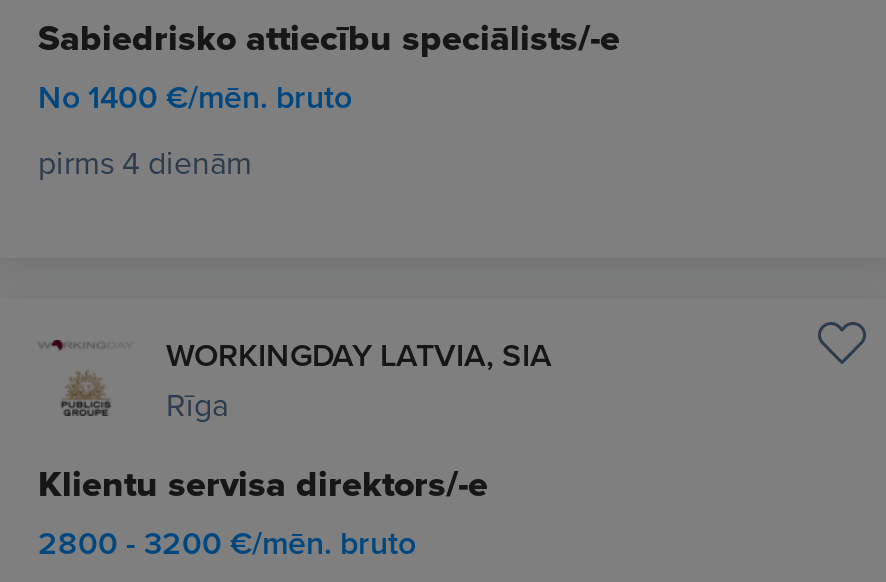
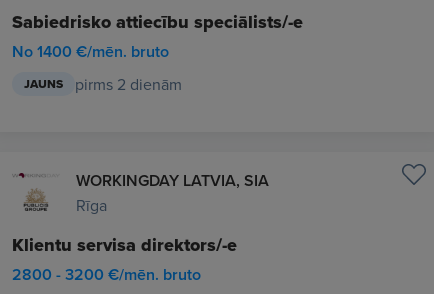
[38,140,252,184] pirms 4 dienām -> [24,73,182,95] JAUNS | pirms 2 dienām

